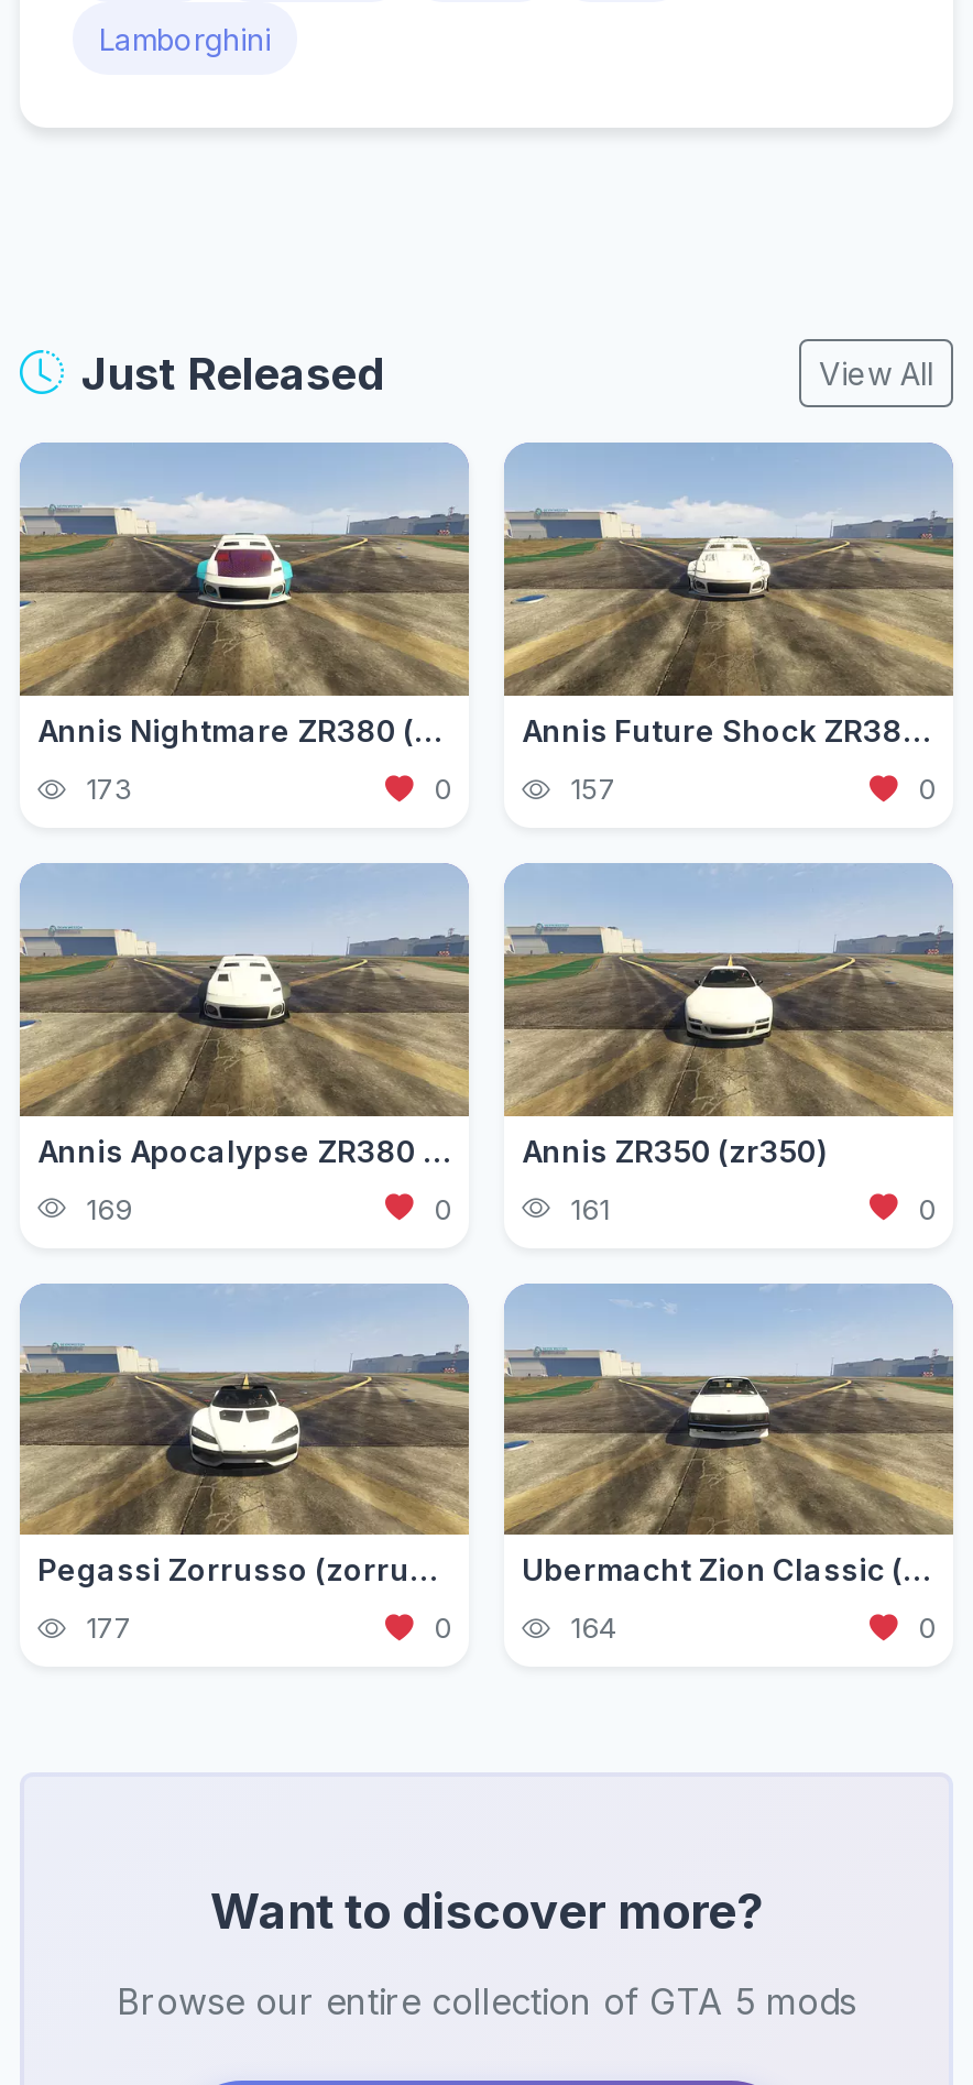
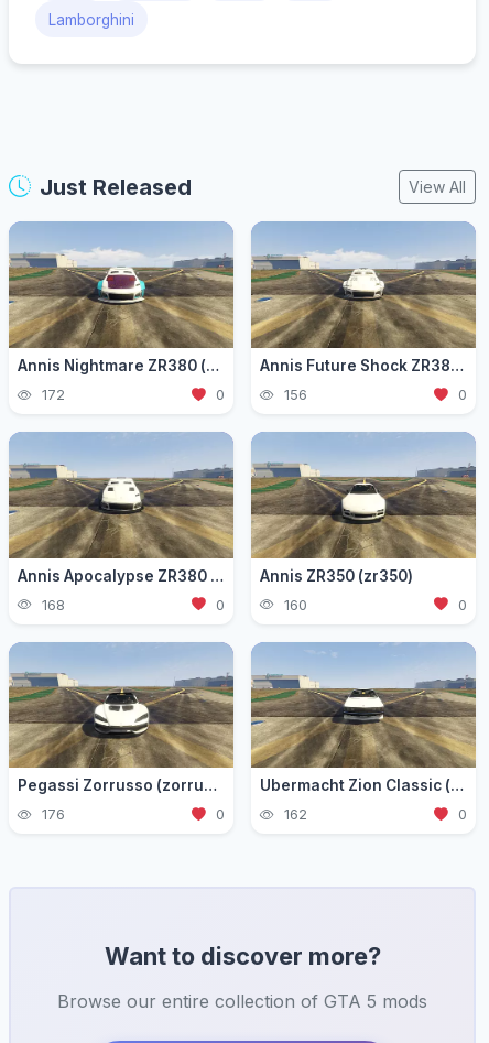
[86,773,132,806] 173 -> [42,387,65,403] 172
[570,773,616,806] 157 -> [284,387,307,403] 156
[86,1193,132,1226] 169 -> [42,597,65,613] 168
[570,1193,610,1226] 161 -> [284,597,307,613] 160
[86,1613,132,1646] 177 -> [42,807,65,823] 176
[570,1613,616,1646] 164 -> [284,807,307,823] 162

